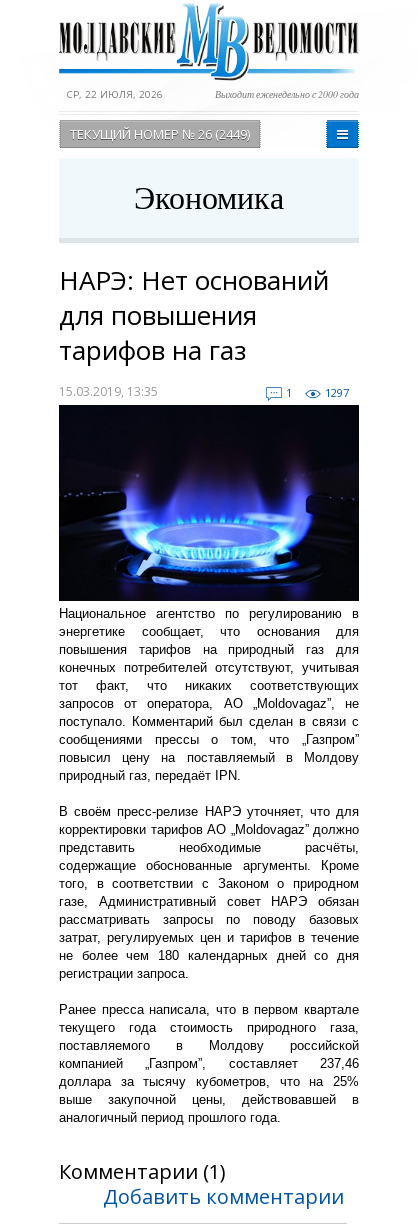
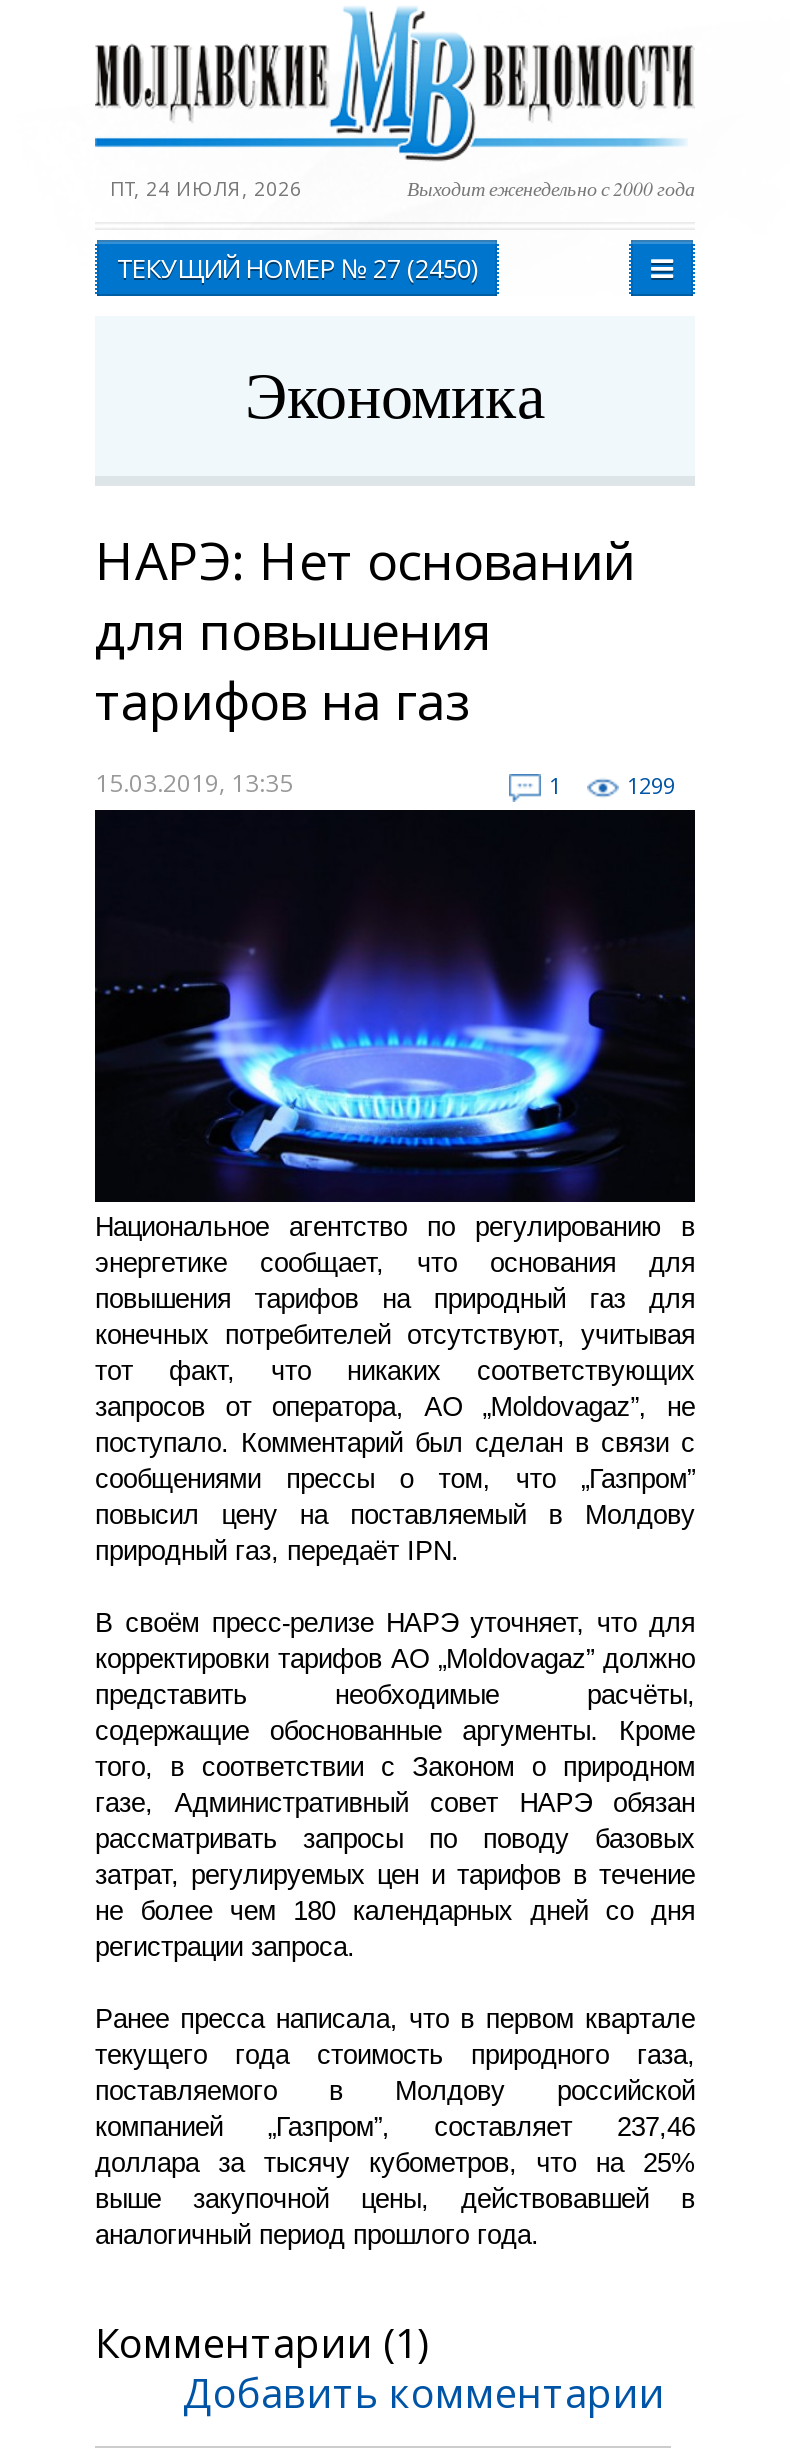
[66,88,162,101] СР, 22 ИЮЛЯ, 2026 -> [110,176,302,202] ПТ, 24 ИЮЛЯ, 2026
[70,125,250,143] ТЕКУЩИЙ НОМЕР № 26 (2449) -> [117,250,477,286] ТЕКУЩИЙ НОМЕР № 27 (2450)
[325,385,349,400] 1297 -> [627,770,675,800] 1299

